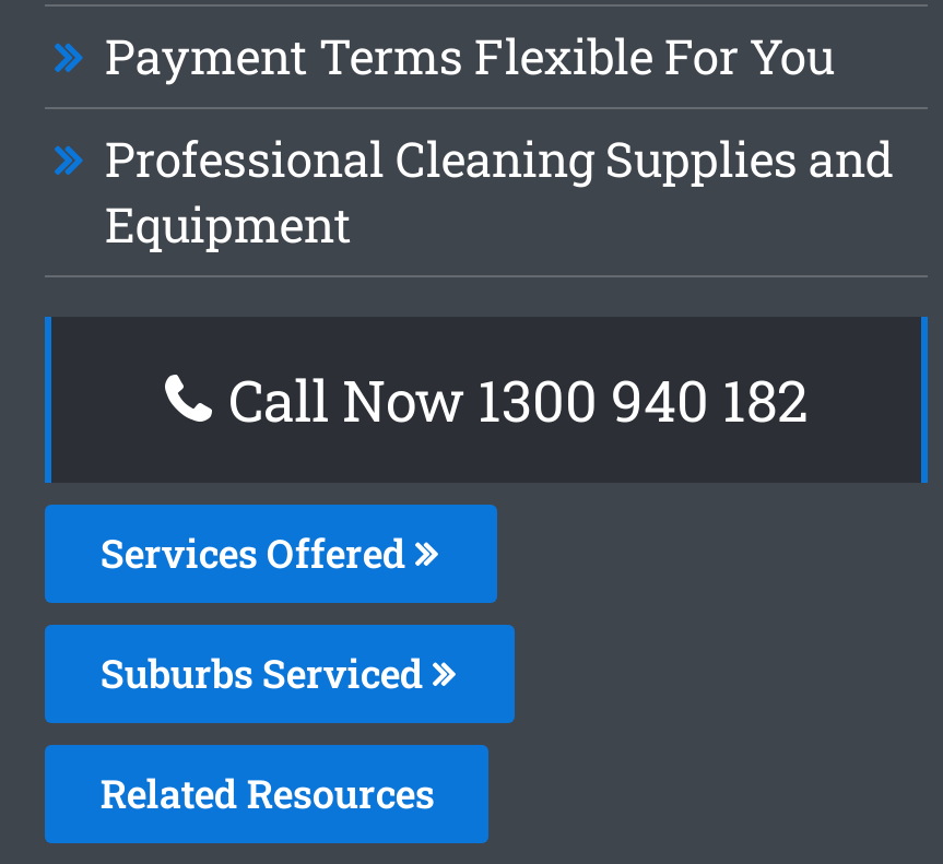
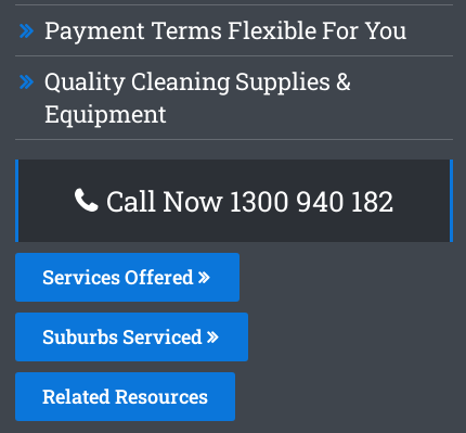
[105,127,894,190] Professional Cleaning Supplies and -> [45,65,352,97] Quality Cleaning Supplies &

